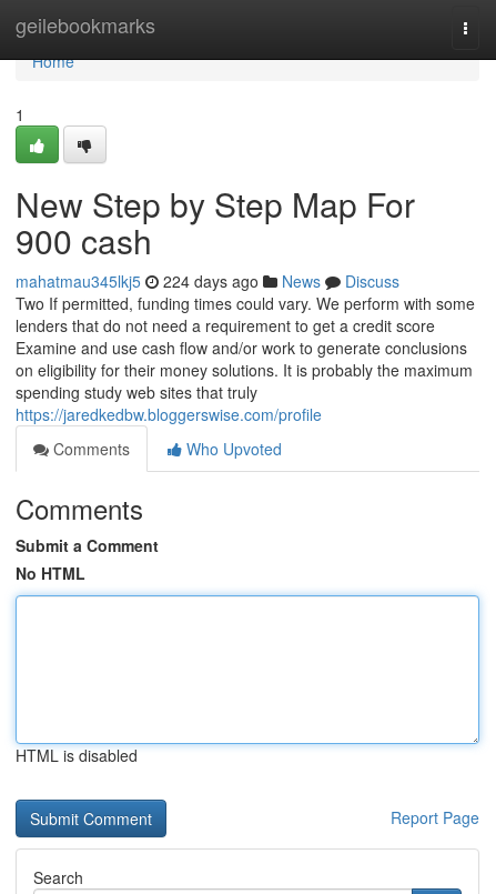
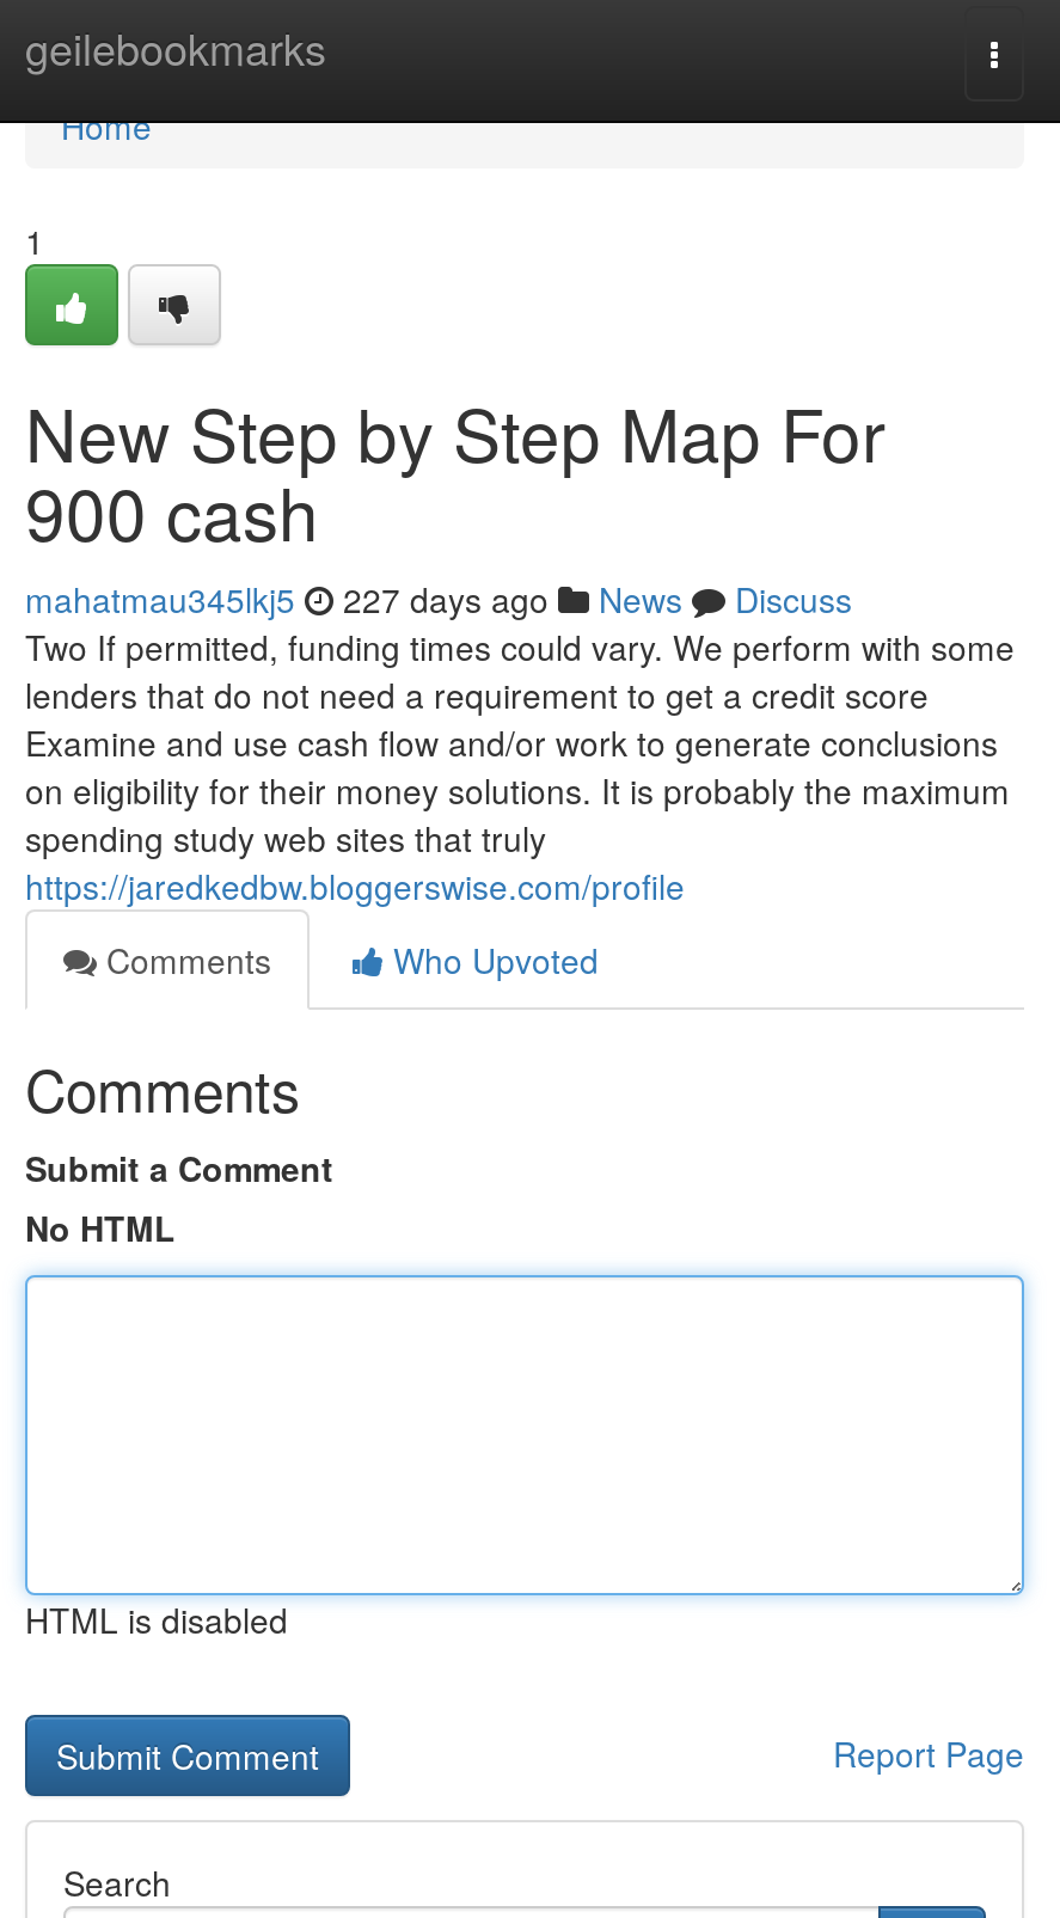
[16,270,399,292] mahatmau345lkj5 224 days ago News Discuss -> [25,575,852,623] mahatmau345lkj5 227 days ago News Discuss

